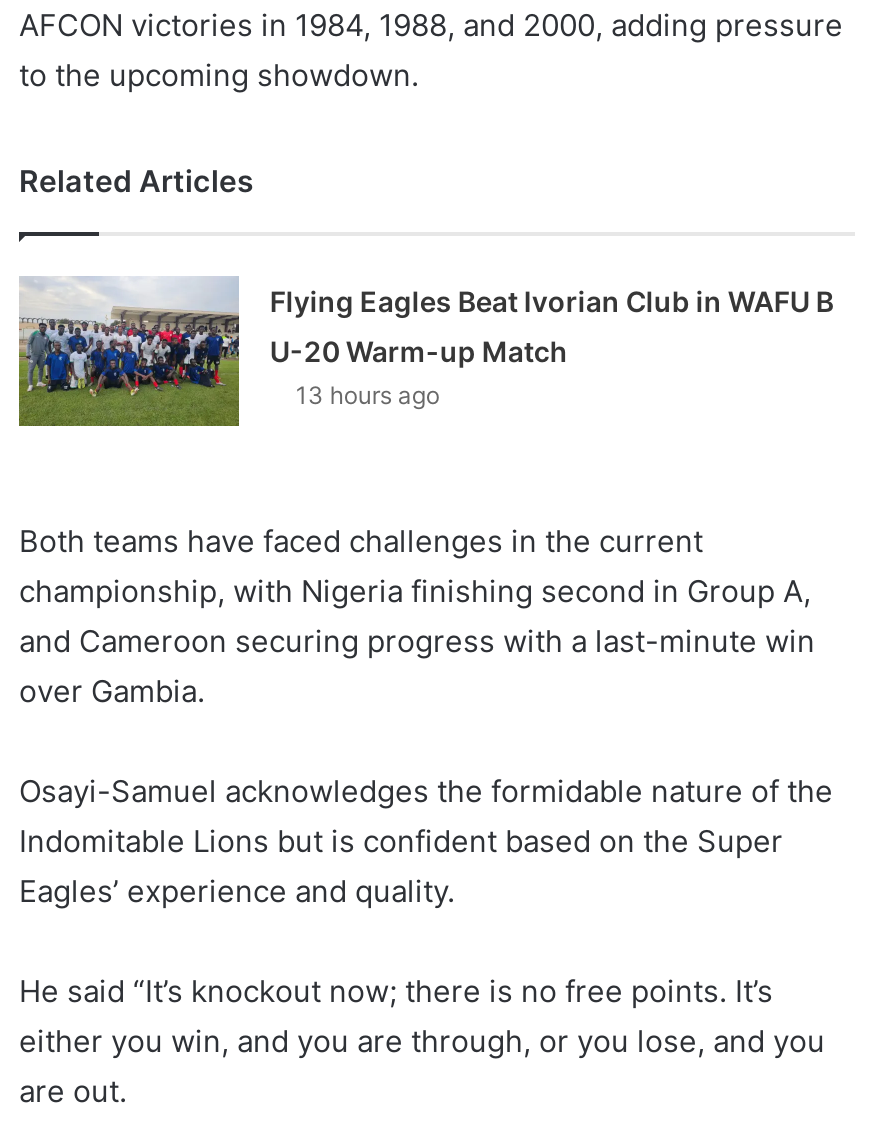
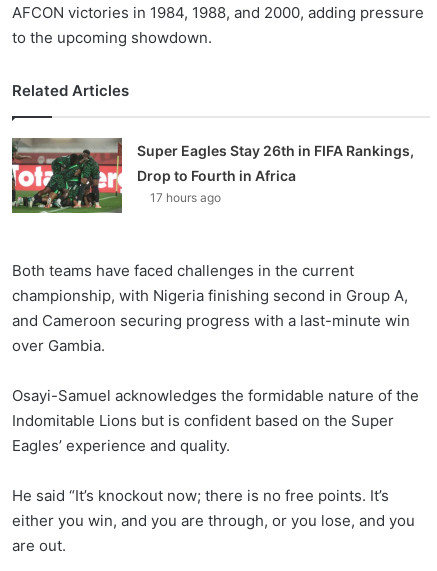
[19,276,834,428] [image] | Flying Eagles Beat Ivorian Club in WAFU B -> [11,137,414,214] [image] | Super Eagles Stay 26th in FIFA Rankings,
[270,335,568,411] U-20 Warm-up Match | 13 hours ago -> [137,167,296,205] Drop to Fourth in Africa | 17 hours ago

